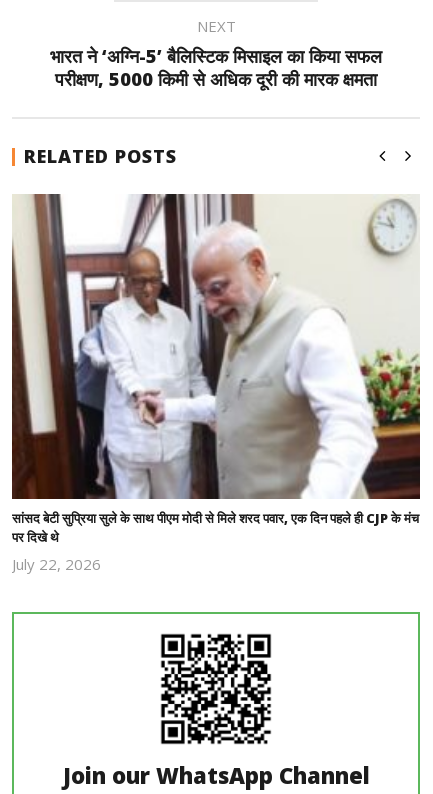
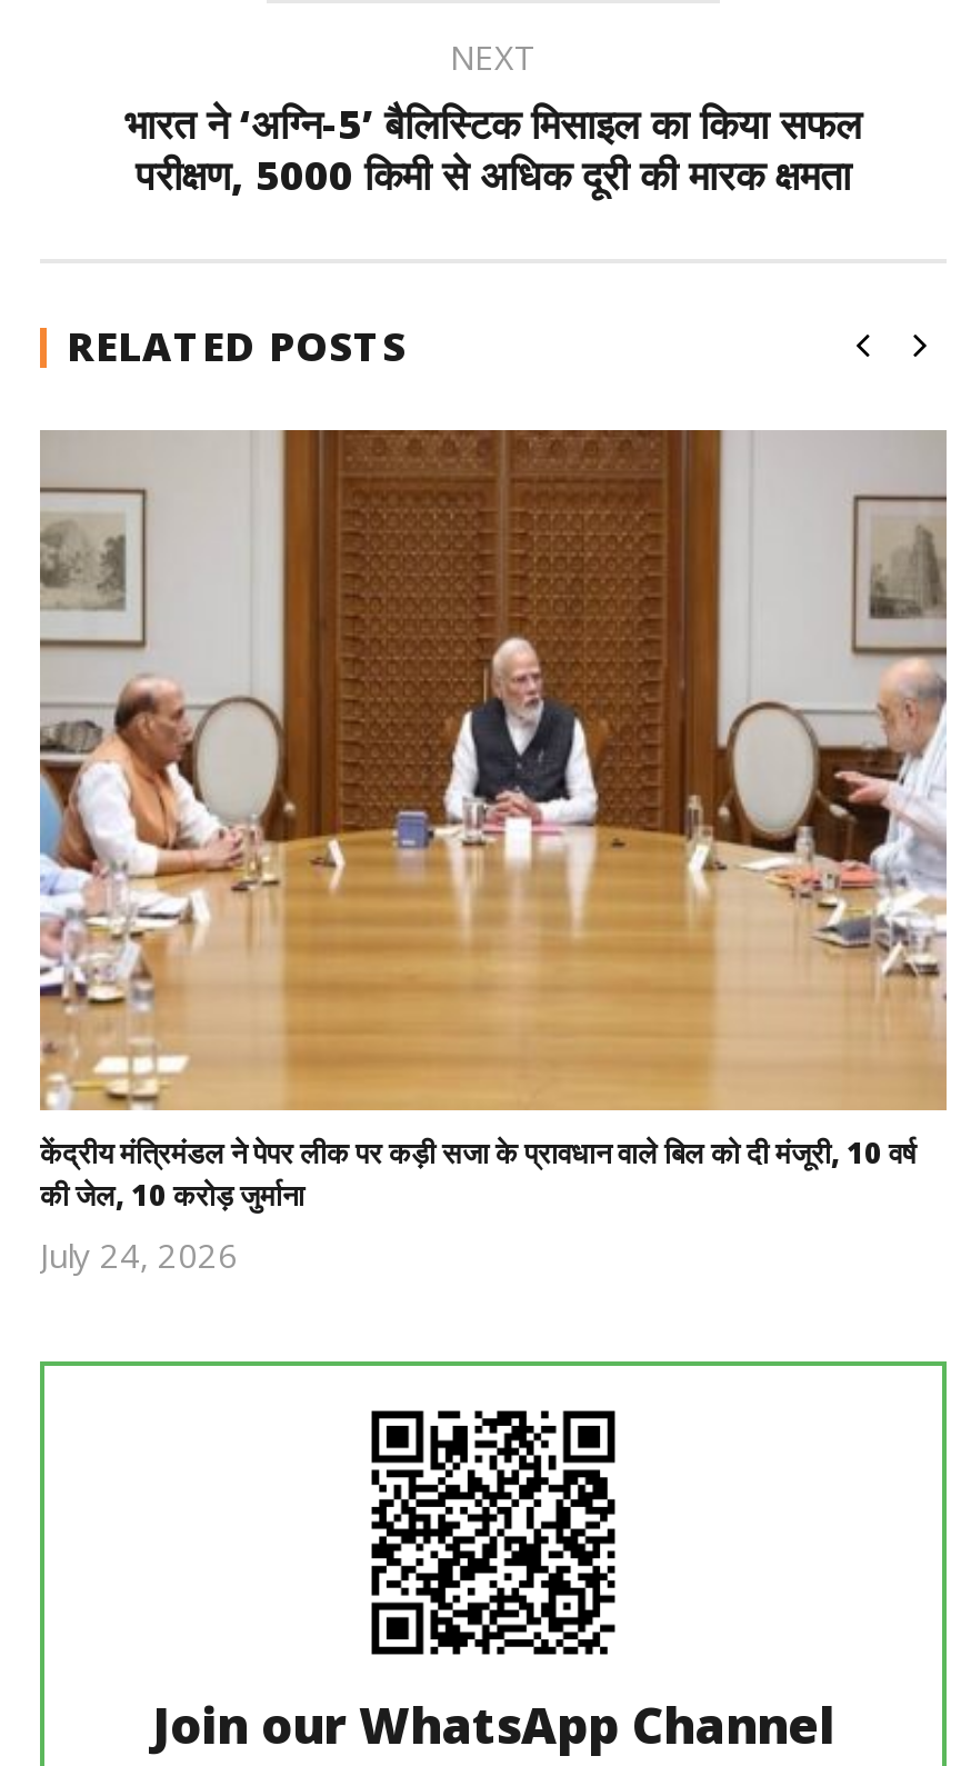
[11,194,421,574] [image] | सांसद बेटी सुप्रिया सुले के साथ पीएम मोदी से मिले शरद पवार, एक दिन पहले ही CJP के मंच | पर दिखे थे | July 22, 2026 -> [38,428,949,1277] [image] | केंद्रीय मंत्रिमंडल ने पेपर लीक पर कड़ी सजा के प्रावधान वाले बिल को दी मंजूरी, 10 वर्ष | की जेल, 10 करोड़ जुर्माना | July 24, 2026

